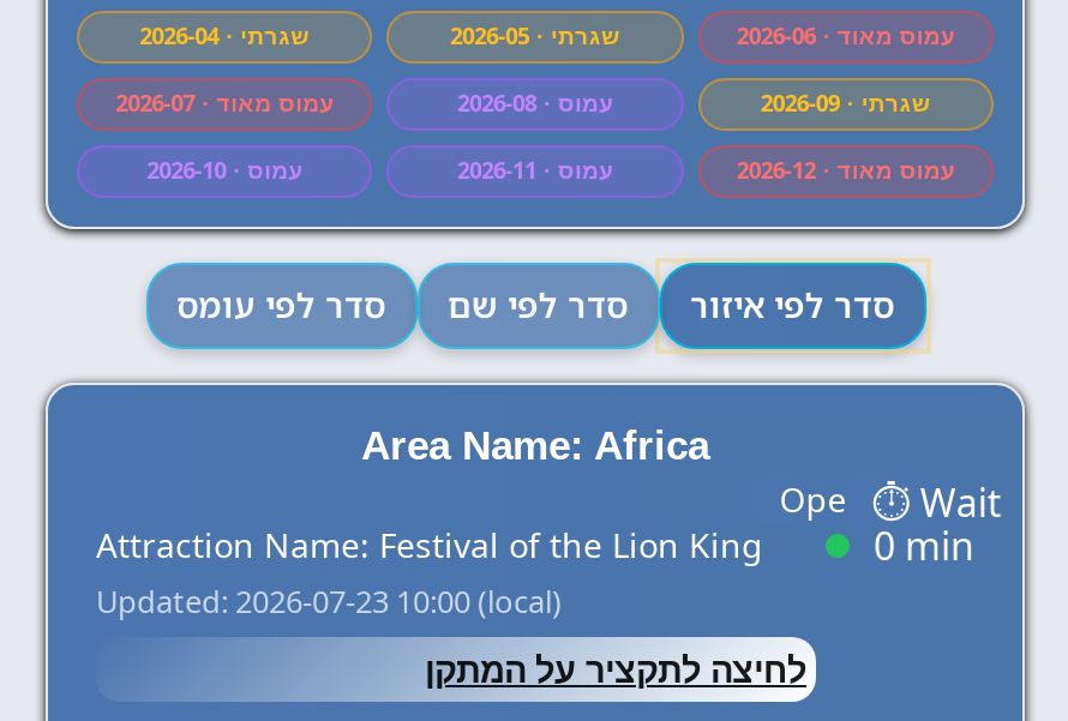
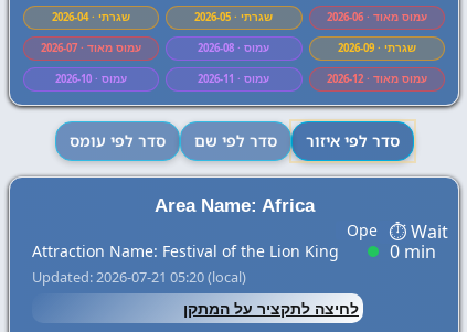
[96,580,562,623] Updated: 2026-07-23 10:00 (local) -> [32,266,246,286] Updated: 2026-07-21 05:20 (local)

